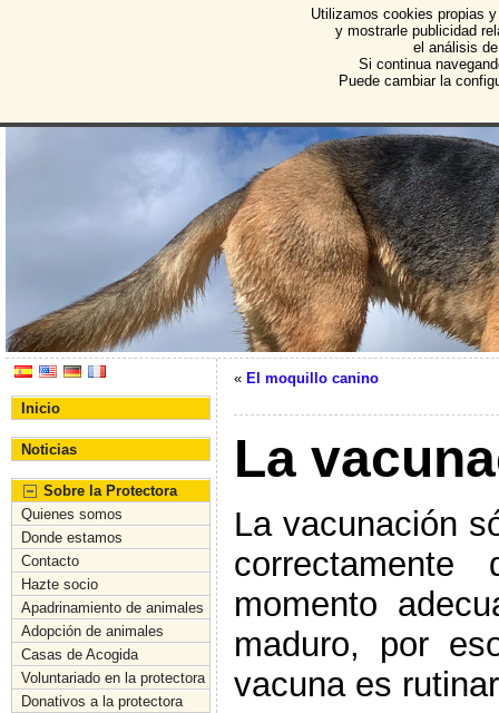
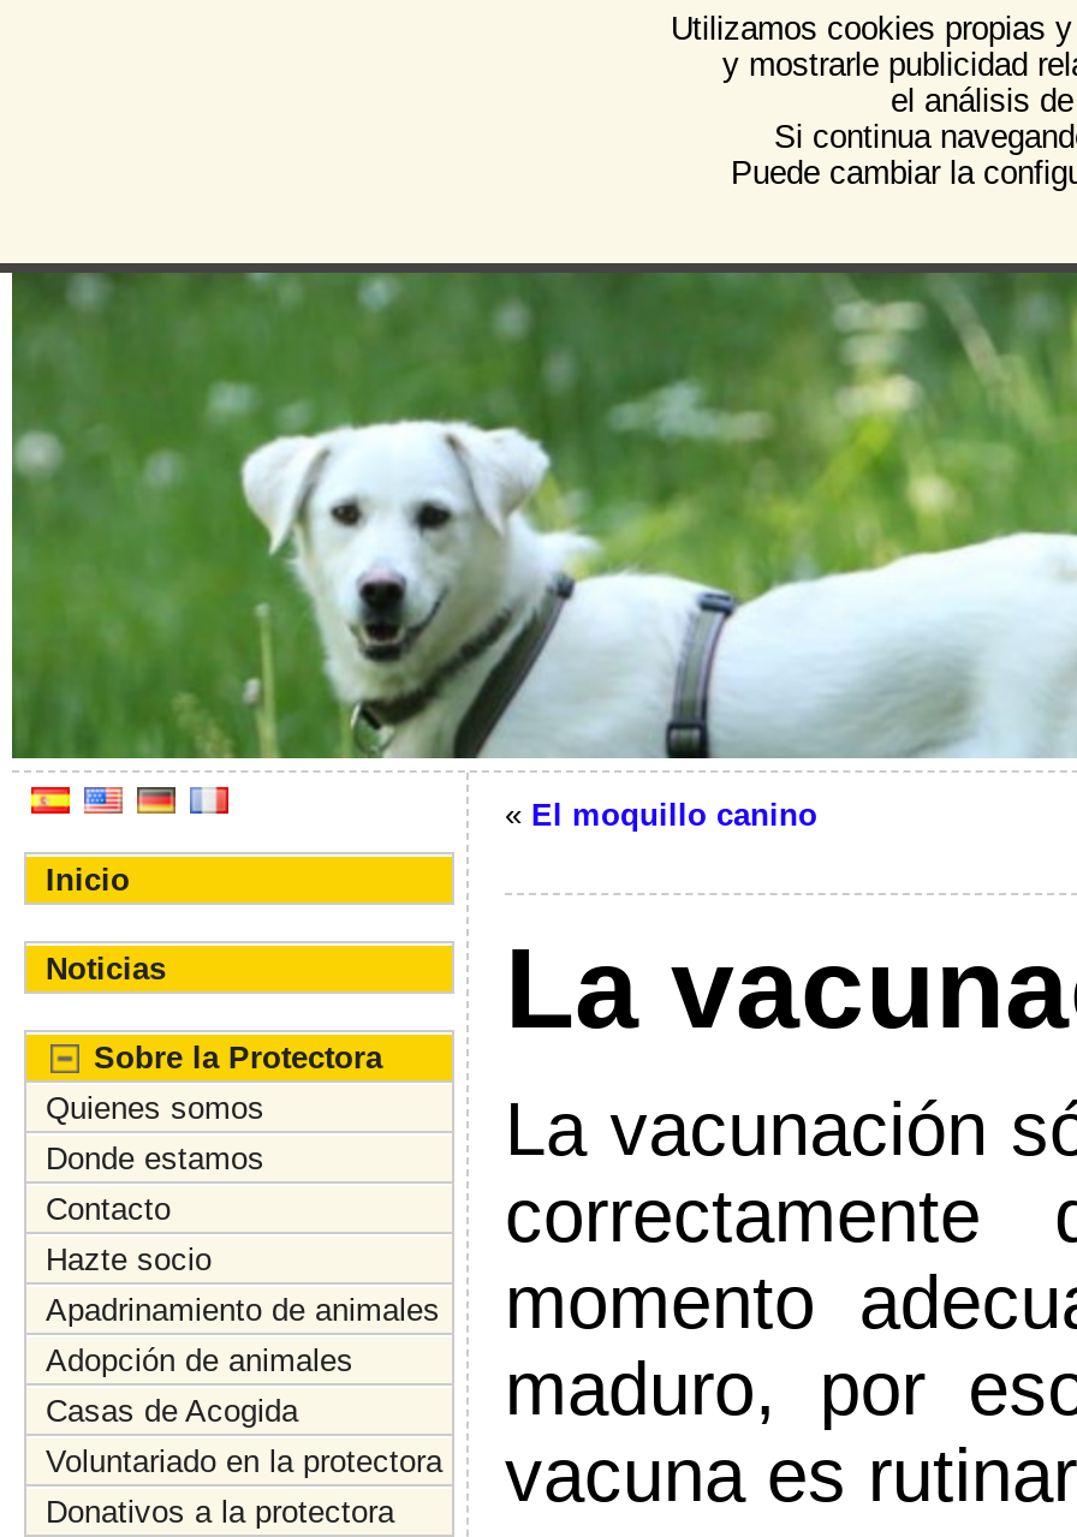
[6,126,496,353] [image] -> [10,273,1070,761] [image]

